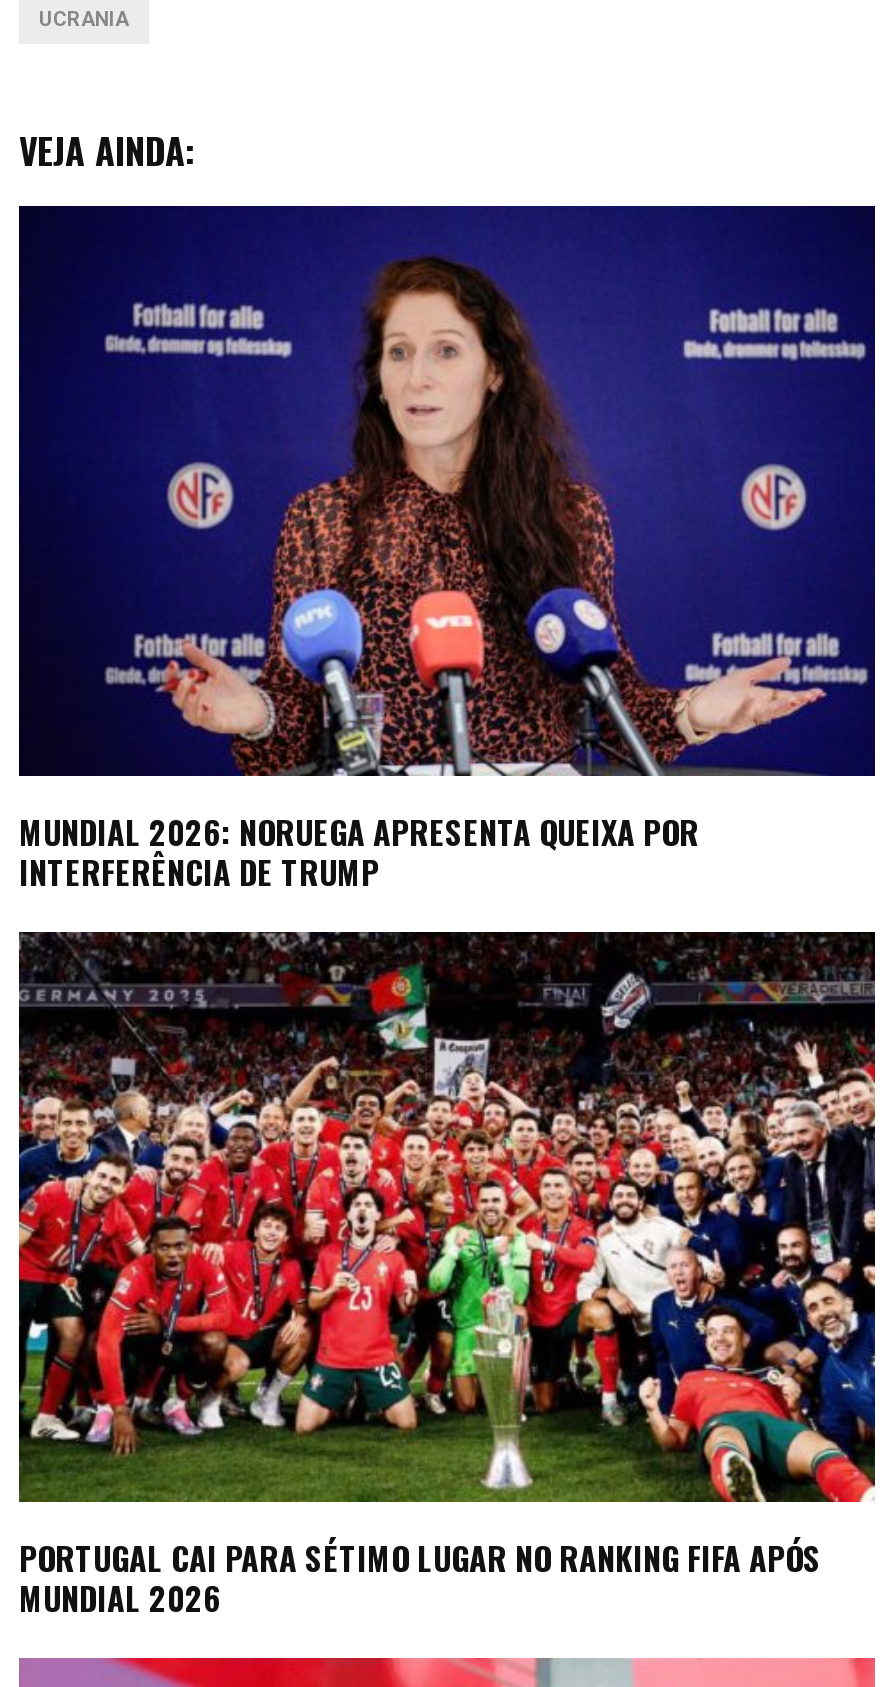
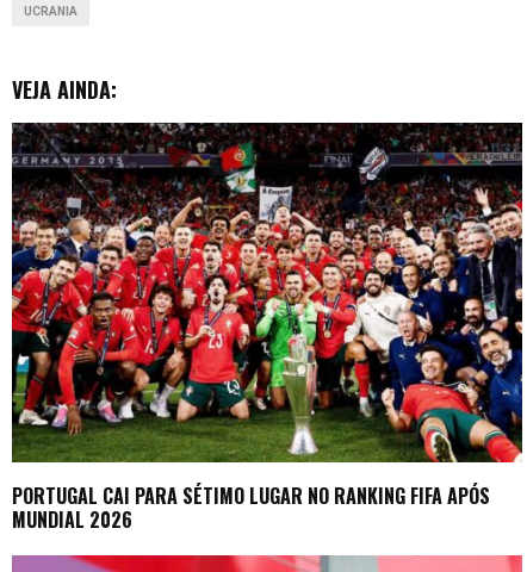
[17,204,877,896] [image] | MUNDIAL 2026: NORUEGA APRESENTA QUEIXA POR | INTERFERÊNCIA DE TRUMP -> none

